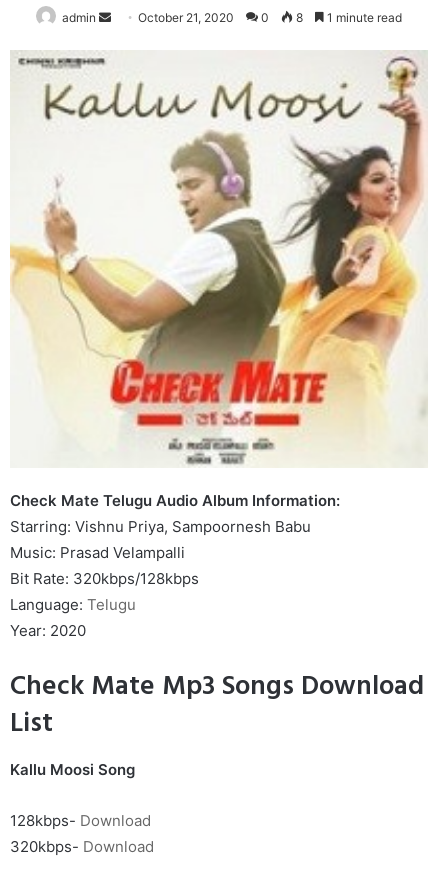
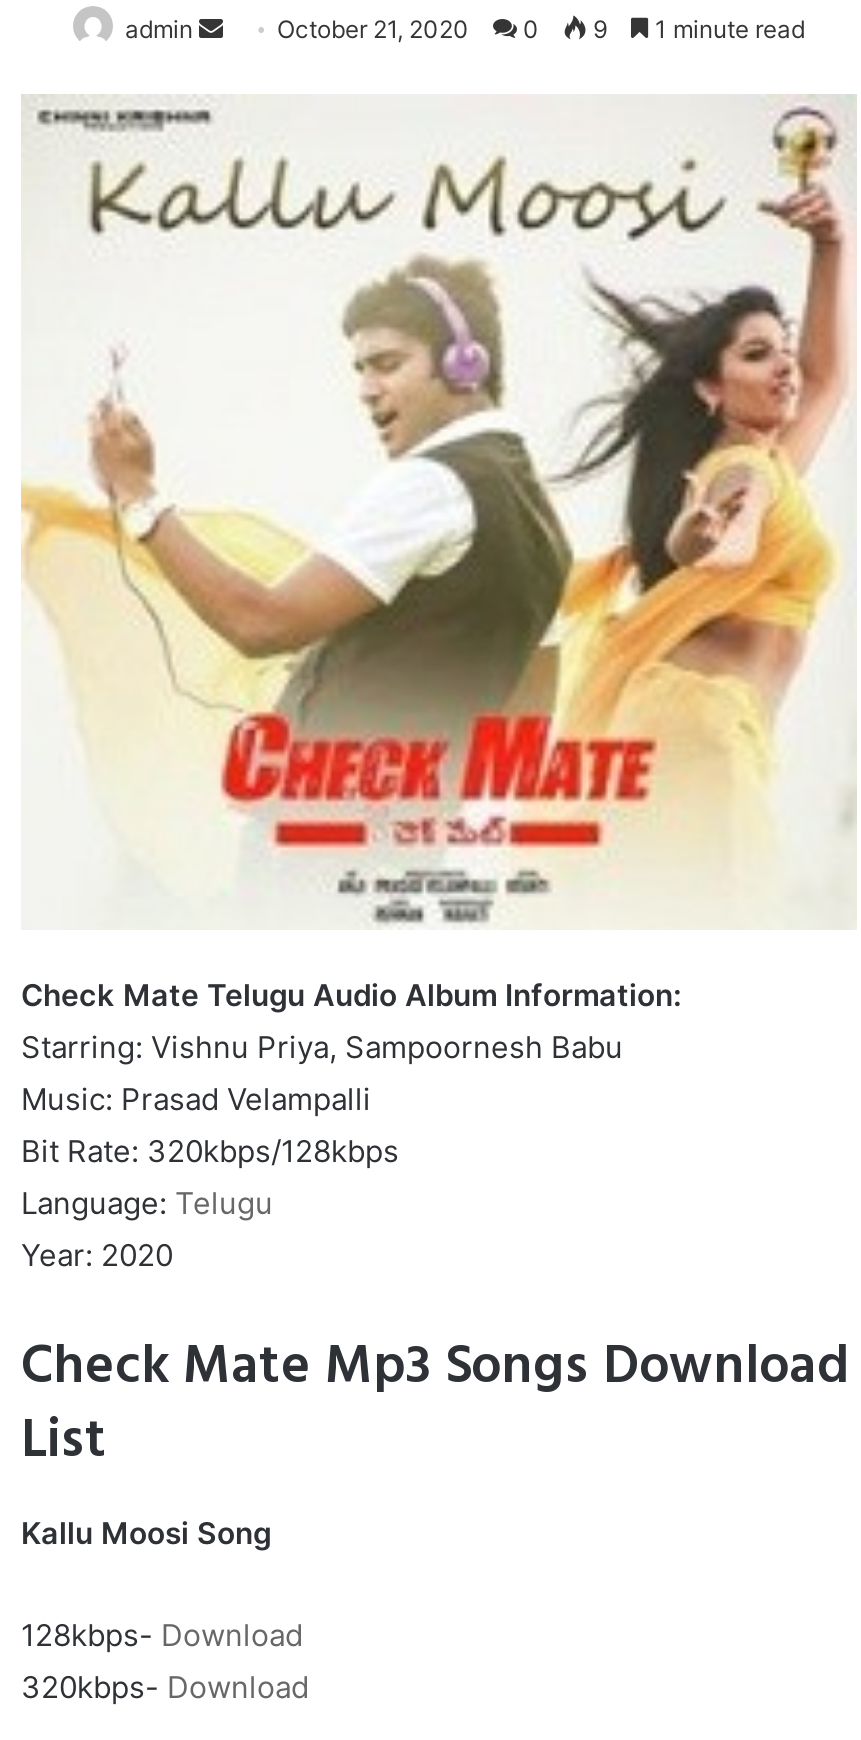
[293,10,303,25] 8 -> [587,14,607,44] 9

